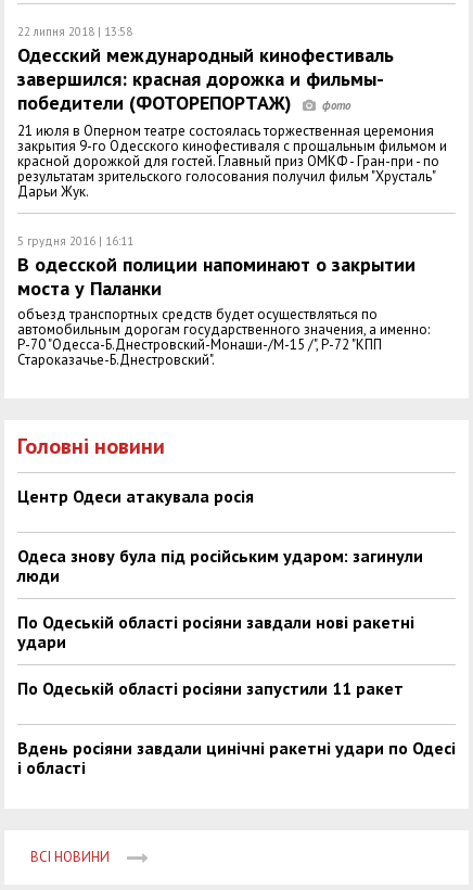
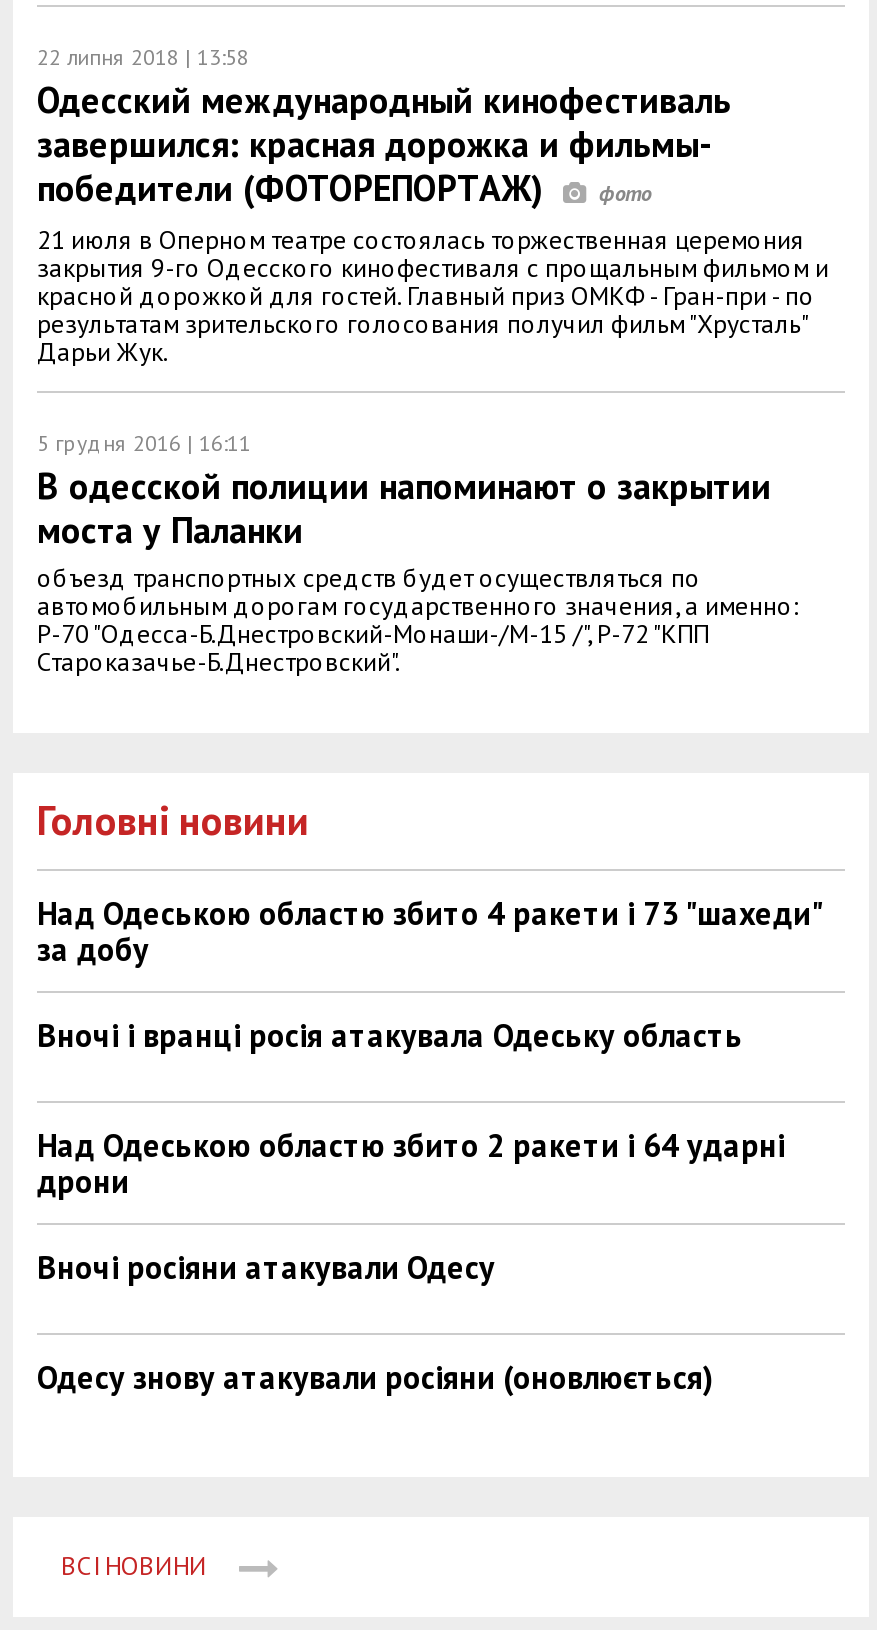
[17,485,254,507] Центр Одеси атакувала росія -> [37,893,821,969] Над Одеською областю збито 4 ракети і 73 "шахеди" | за добу
[17,545,423,586] Одеса знову була під російським ударом: загинули | люди -> [37,1015,743,1055] Вночі і вранці росія атакувала Одеську область
[17,611,414,652] По Одеській області росіяни завдали нові ракетні | удари -> [37,1125,785,1201] Над Одеською областю збито 2 ракети і 64 ударні | дрони
[17,677,404,699] По Одеській області росіяни запустили 11 ракет -> [37,1247,495,1287] Вночі росіяни атакували Одесу
[17,737,456,778] Вдень росіяни завдали цинічні ракетні удари по Одесі | і області -> [37,1357,713,1397] Одесу знову атакували росіяни (оновлюється)

